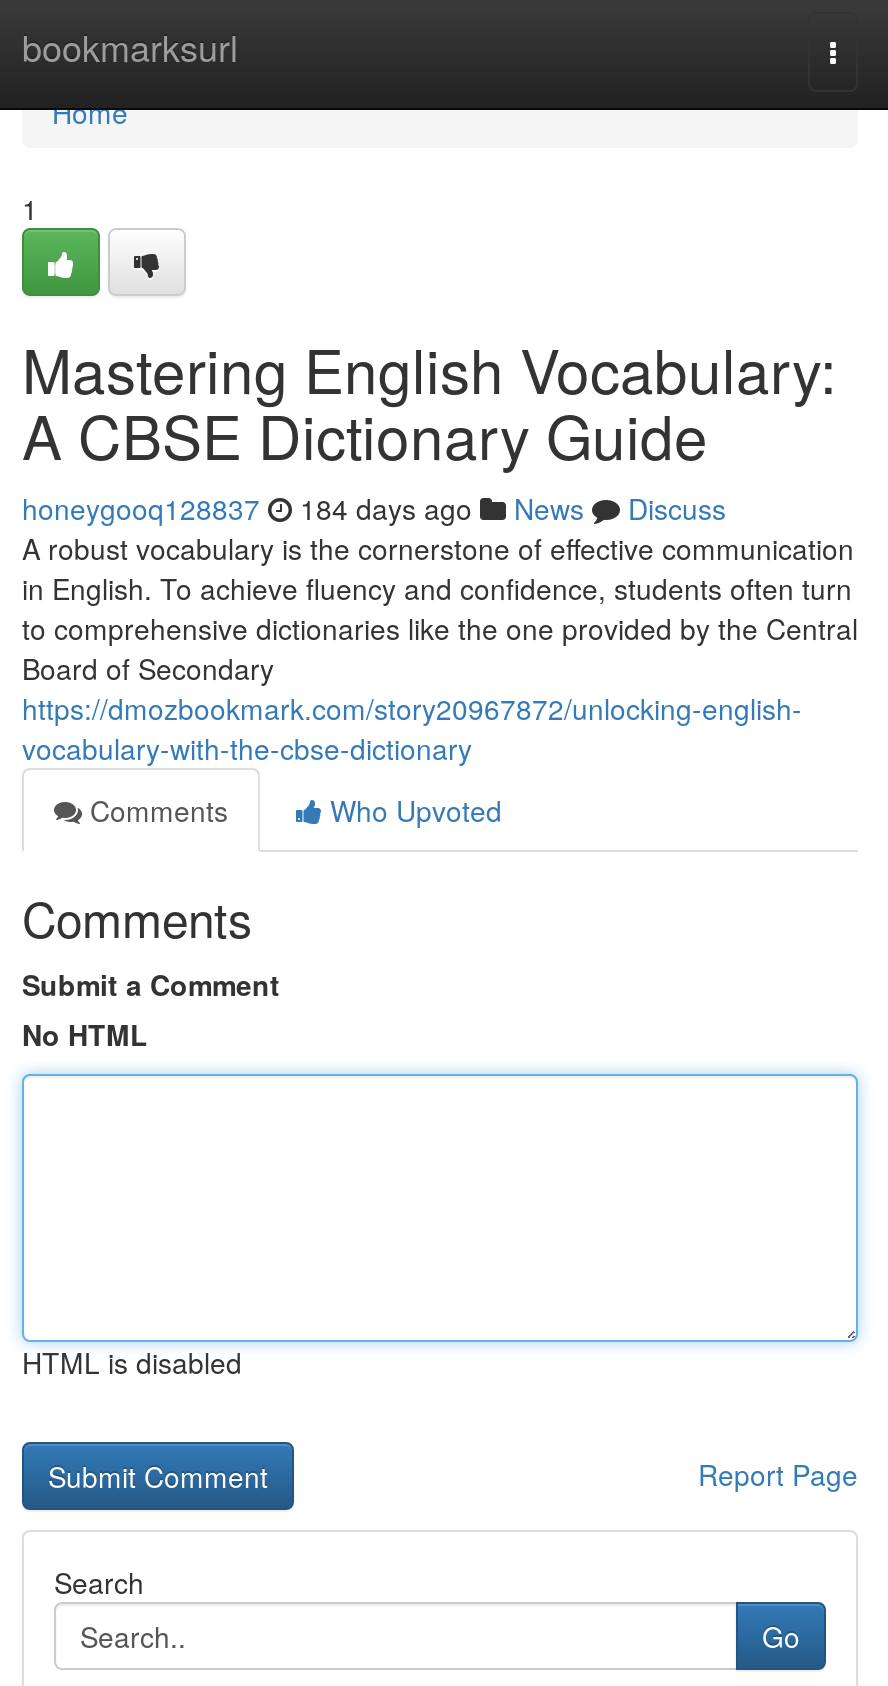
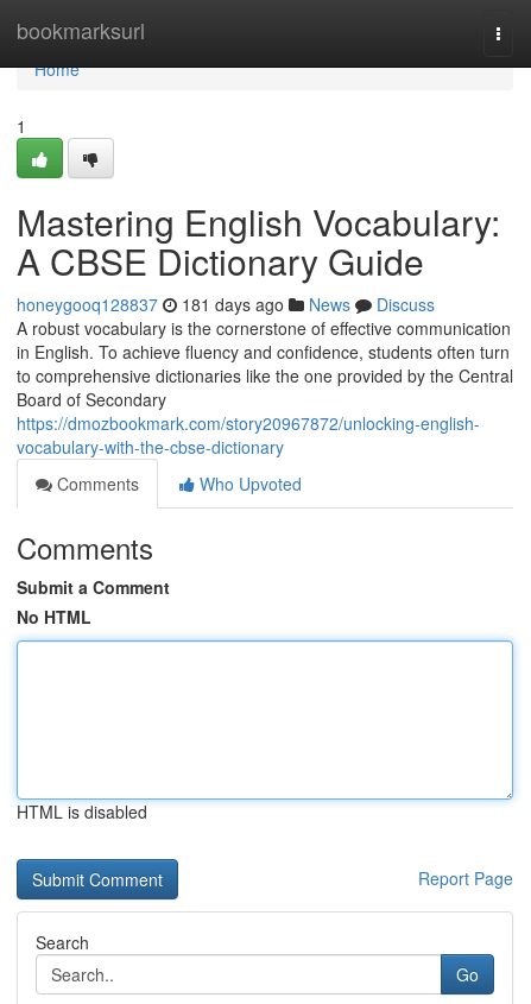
[22,488,726,528] honeygooq128837 184 days ago News Discuss -> [17,292,435,316] honeygooq128837 181 days ago News Discuss

